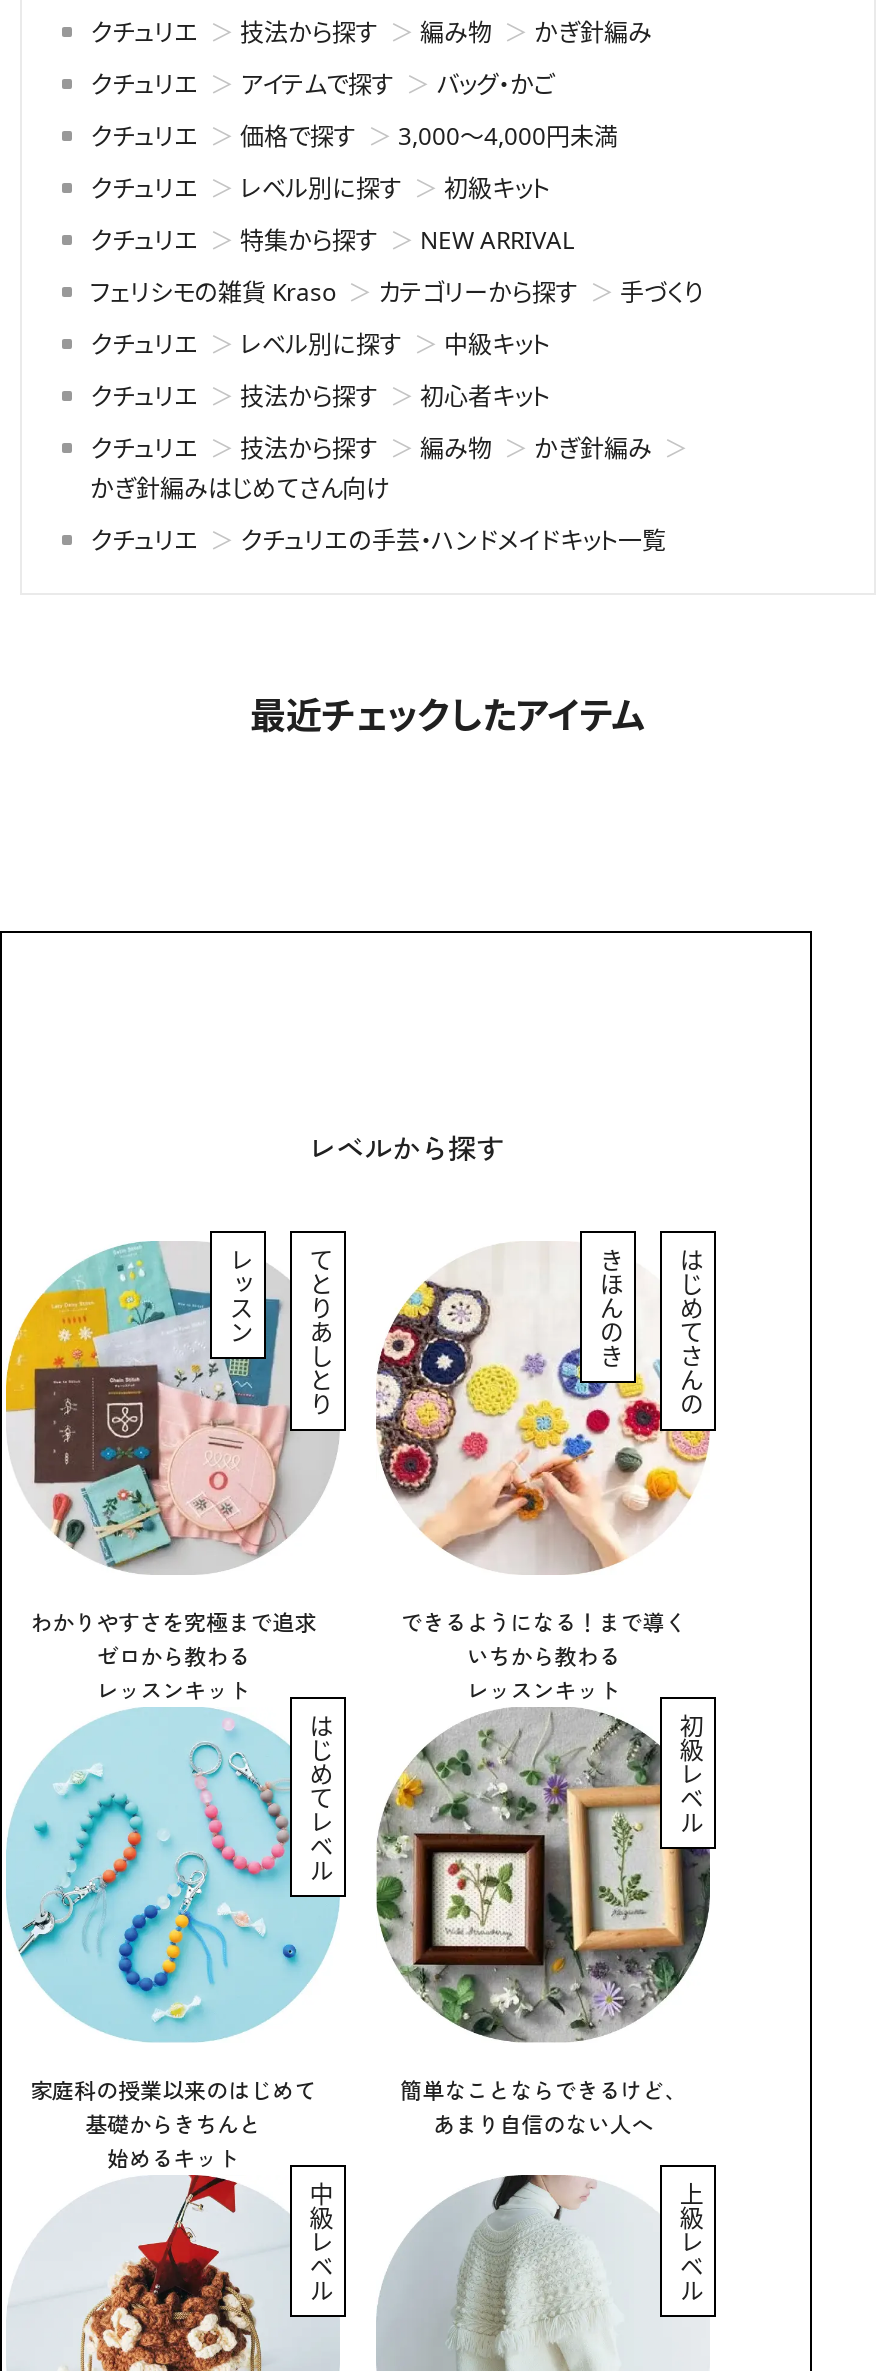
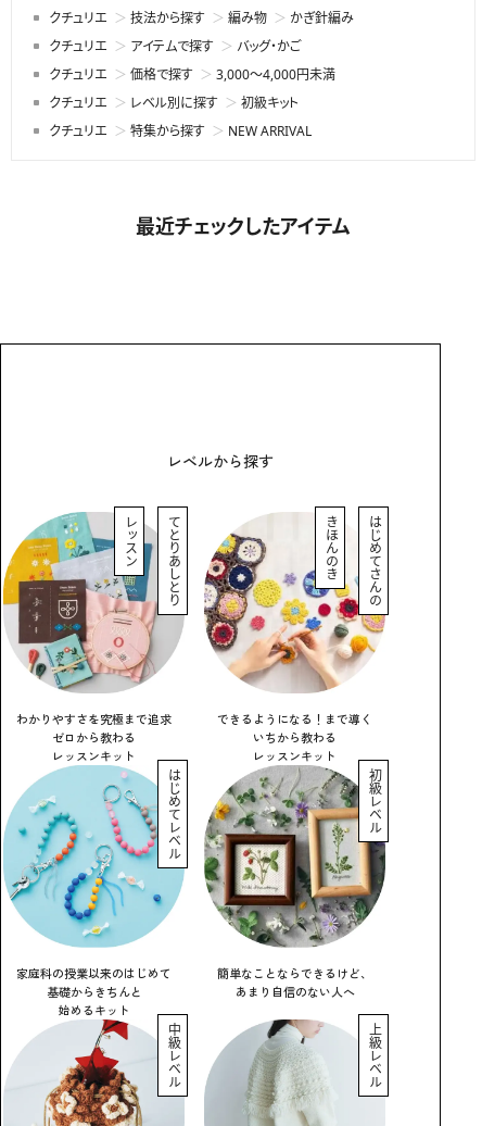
[90,274,704,556] フェリシモの雑貨 Kraso | カテゴリーから探す | 手づくり | クチュリエ | レベル別に探す | 中級キット | クチュリエ | 技法から探す | 初心者キット | クチュリエ | 技法から探す | 編み物 | かぎ針編み | かぎ針編みはじめてさん向け | クチュリエ | クチュリエの手芸・ハンドメイドキット一覧 -> none

